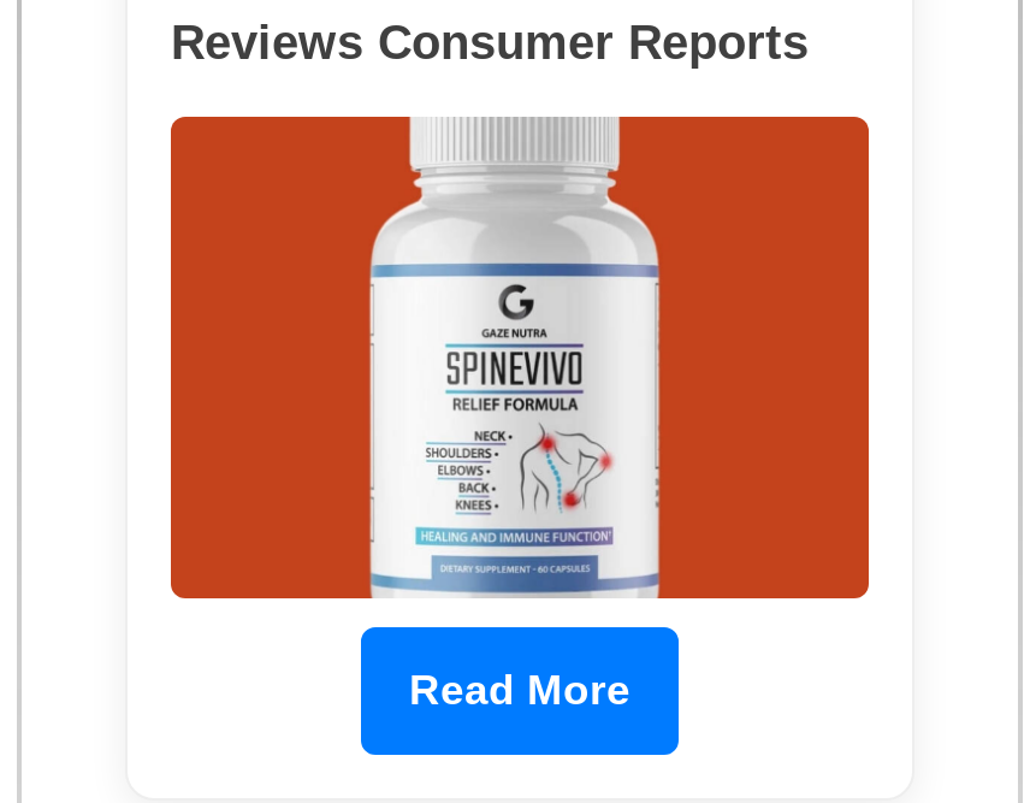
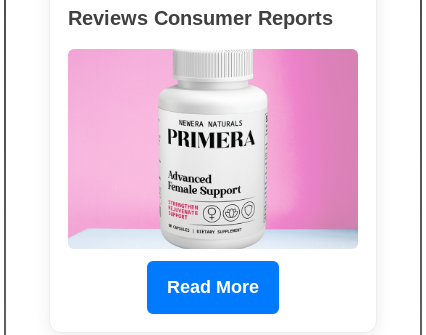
[168,116,871,602] [image] -> [68,49,358,249] [image]

